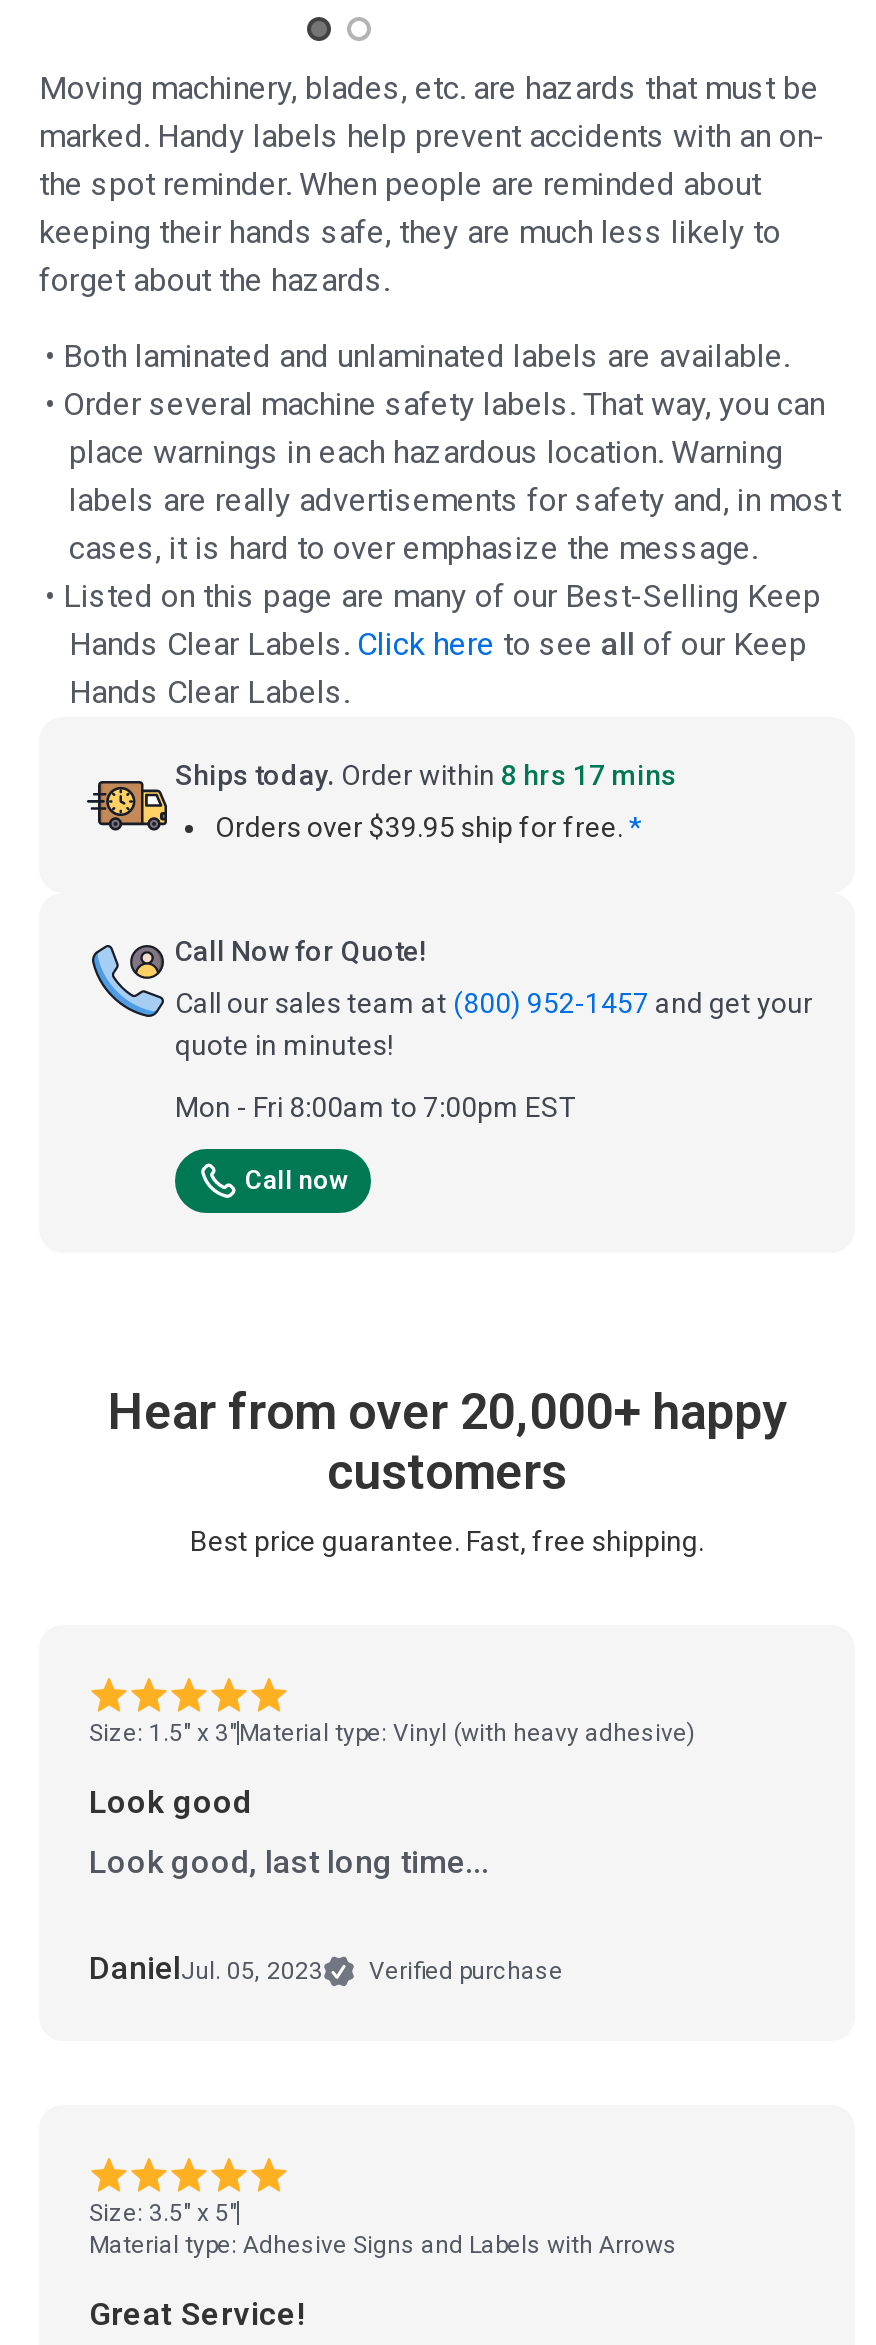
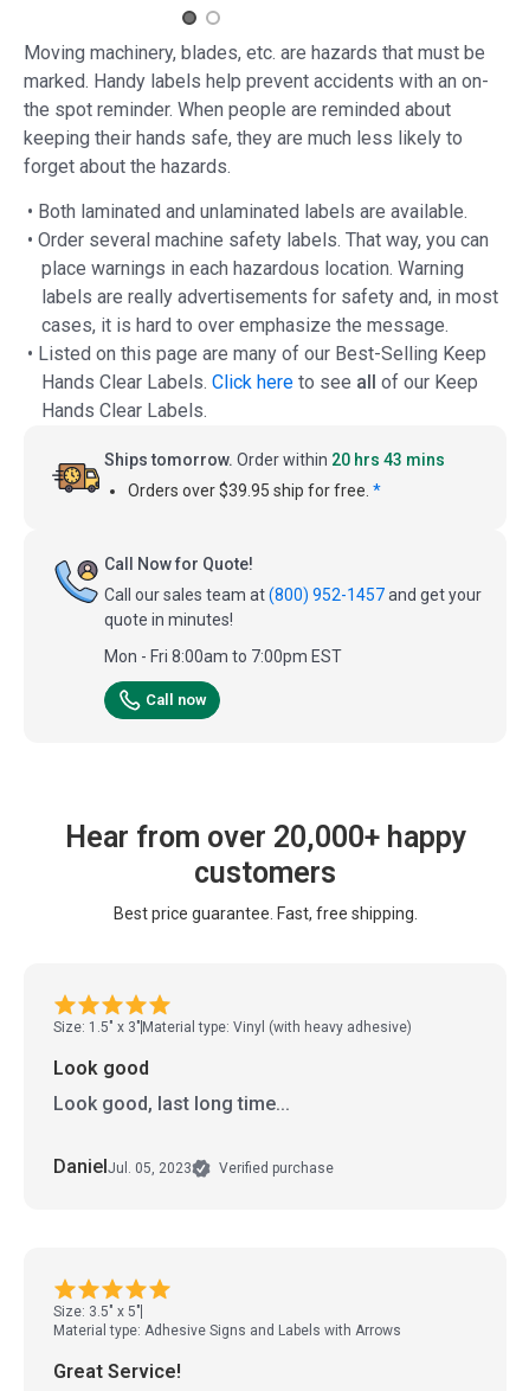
[175,759,677,791] Ships today. Order within 8 hrs 17 mins -> [104,450,445,469] Ships tomorrow. Order within 20 hrs 43 mins

